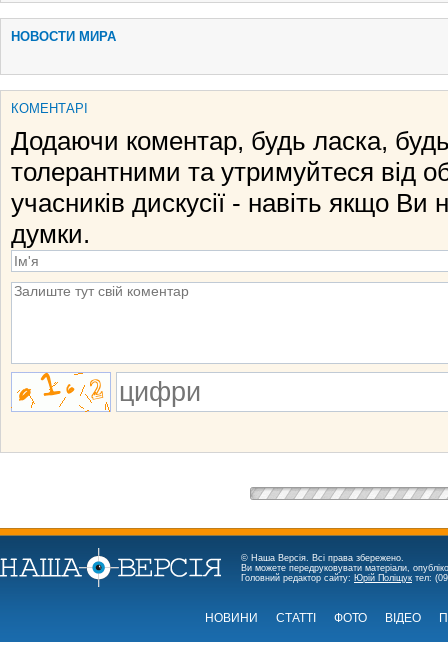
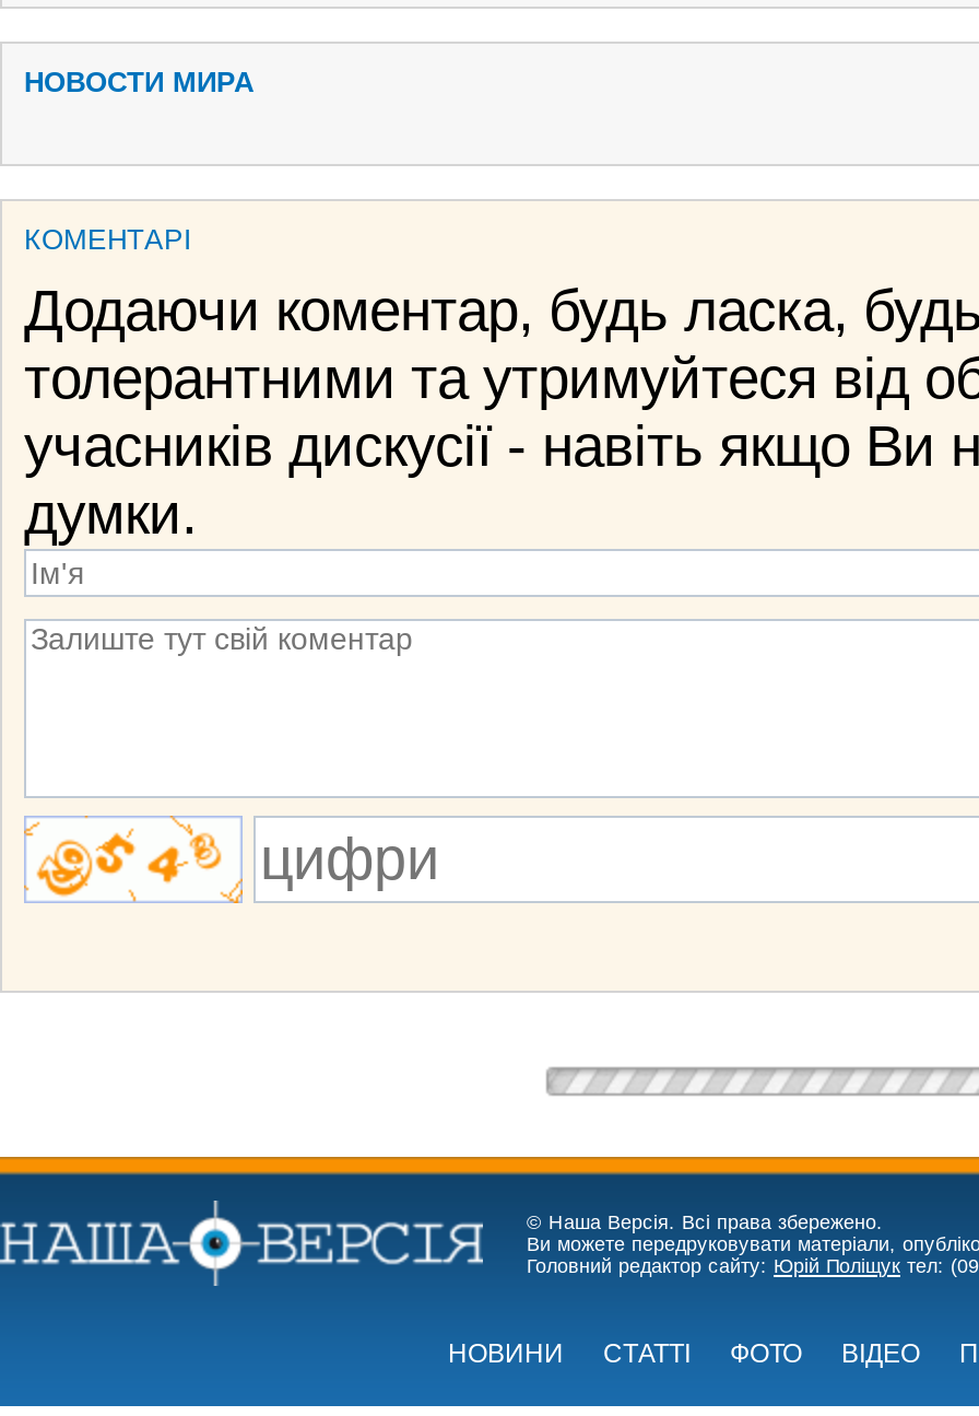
[12,372,108,413] [image] -> [24,818,243,903] [image]

